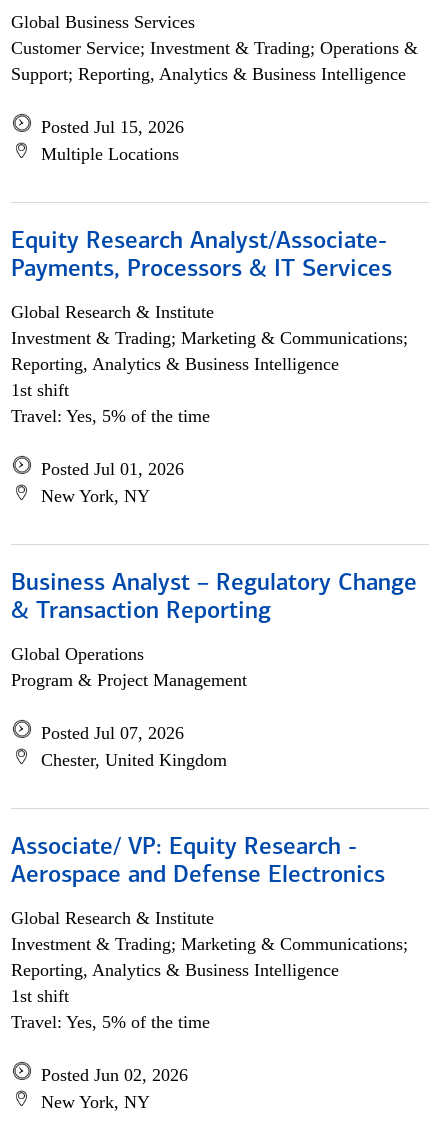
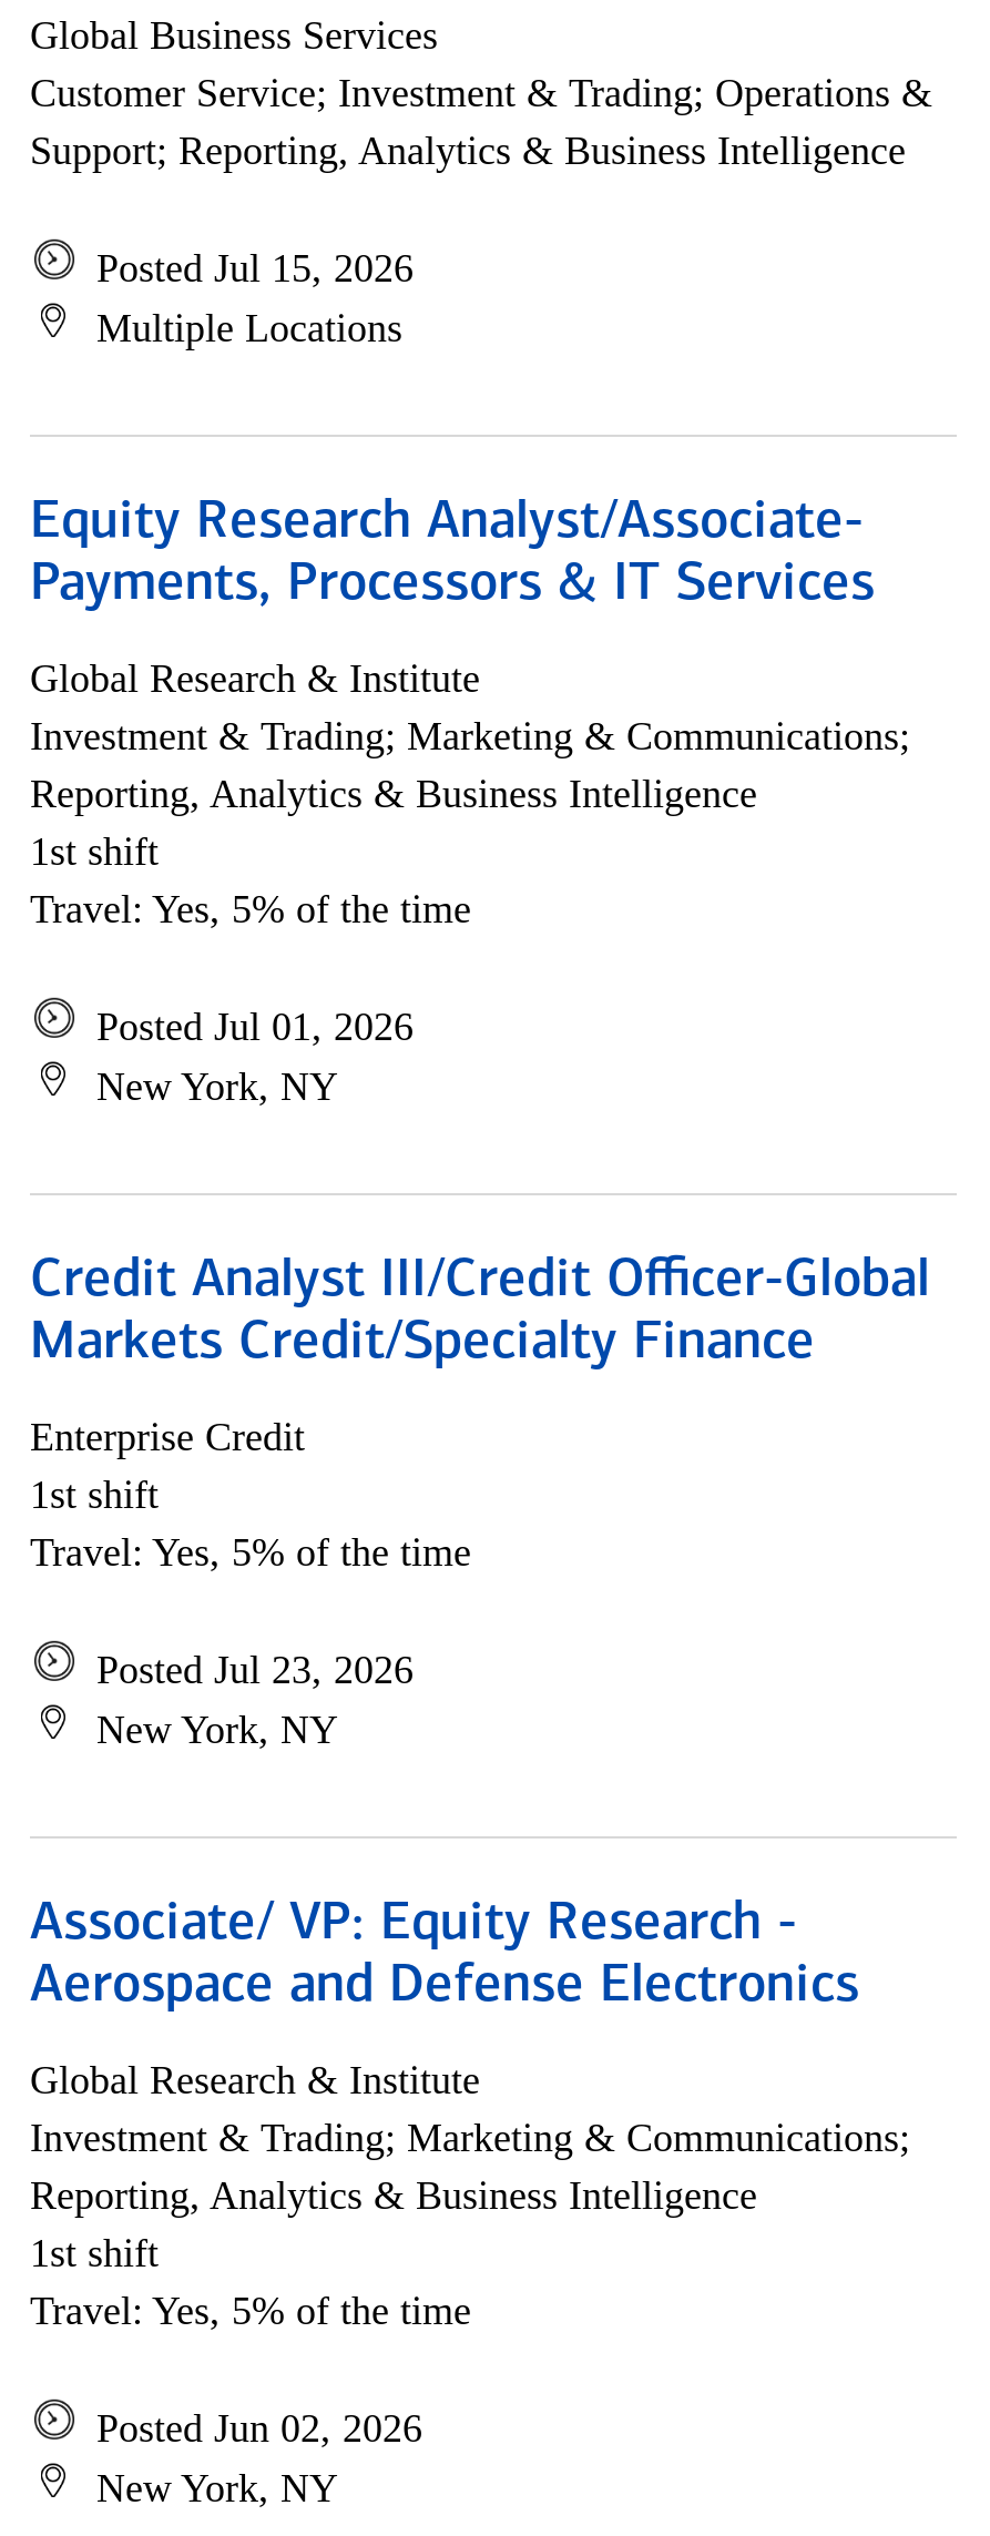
[11,572,417,624] Business Analyst – Regulatory Change | & Transaction Reporting -> [30,1255,930,1371] Credit Analyst III/Credit Officer-Global | Markets Credit/Specialty Finance
[11,644,247,690] Global Operations | Program & Project Management -> [30,1415,471,1575] Enterprise Credit | 1st shift | Travel: Yes, 5% of the time
[41,723,227,770] Posted Jul 07, 2026 | Chester, United Kingdom -> [96,1648,414,1752] Posted Jul 23, 2026 | New York, NY

